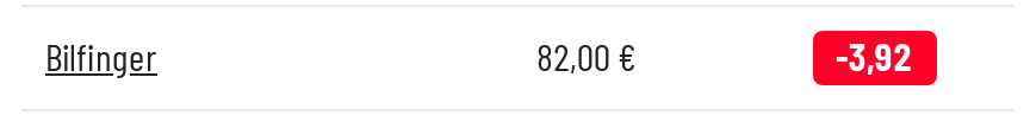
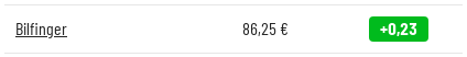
[536,33,637,78] 82,00 € -> [242,18,289,38] 86,25 €
[836,33,912,78] -3,92 -> [379,18,417,38] +0,23

